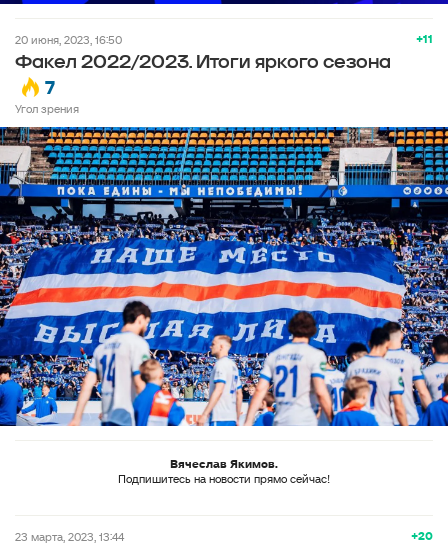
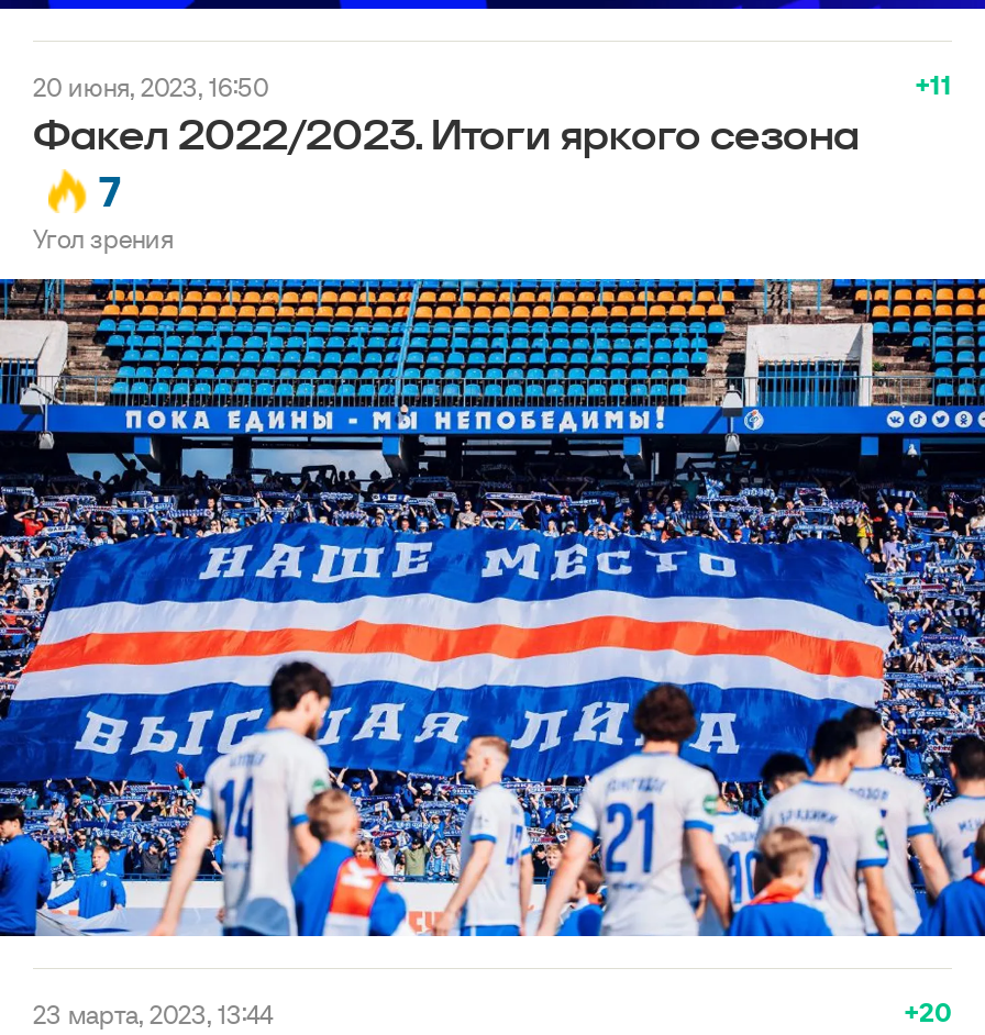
[118,456,330,486] Вячеслав Якимов. | Подпишитесь на новости прямо сейчас! -> none

